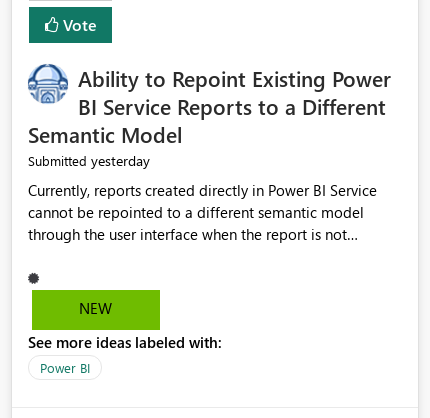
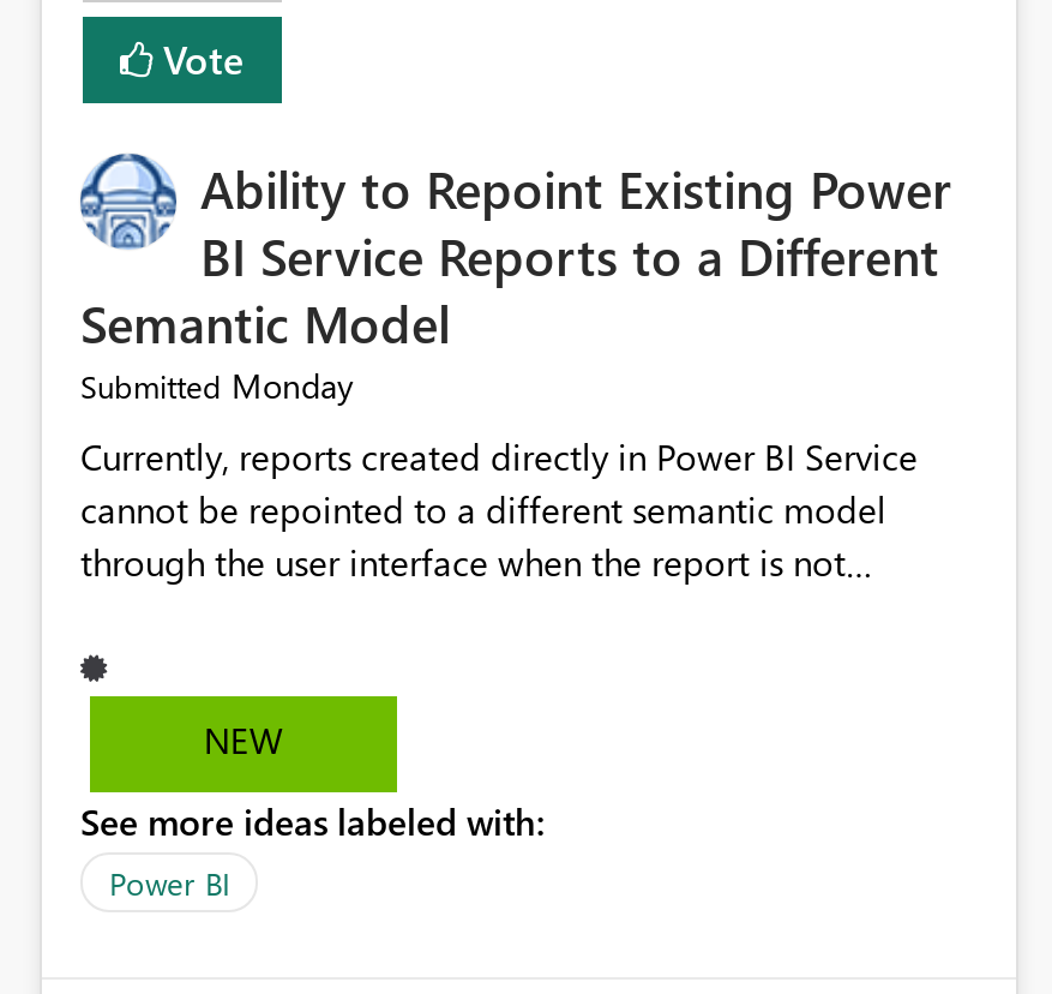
[28,151,150,170] Submitted yesterday -> [80,364,354,409] Submitted Monday

